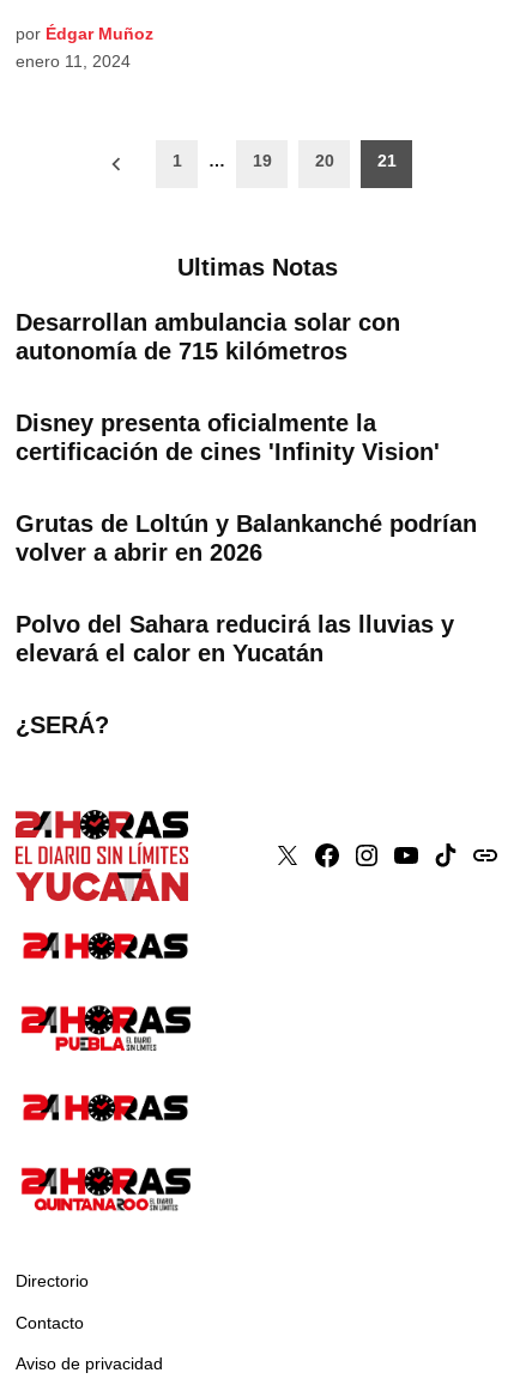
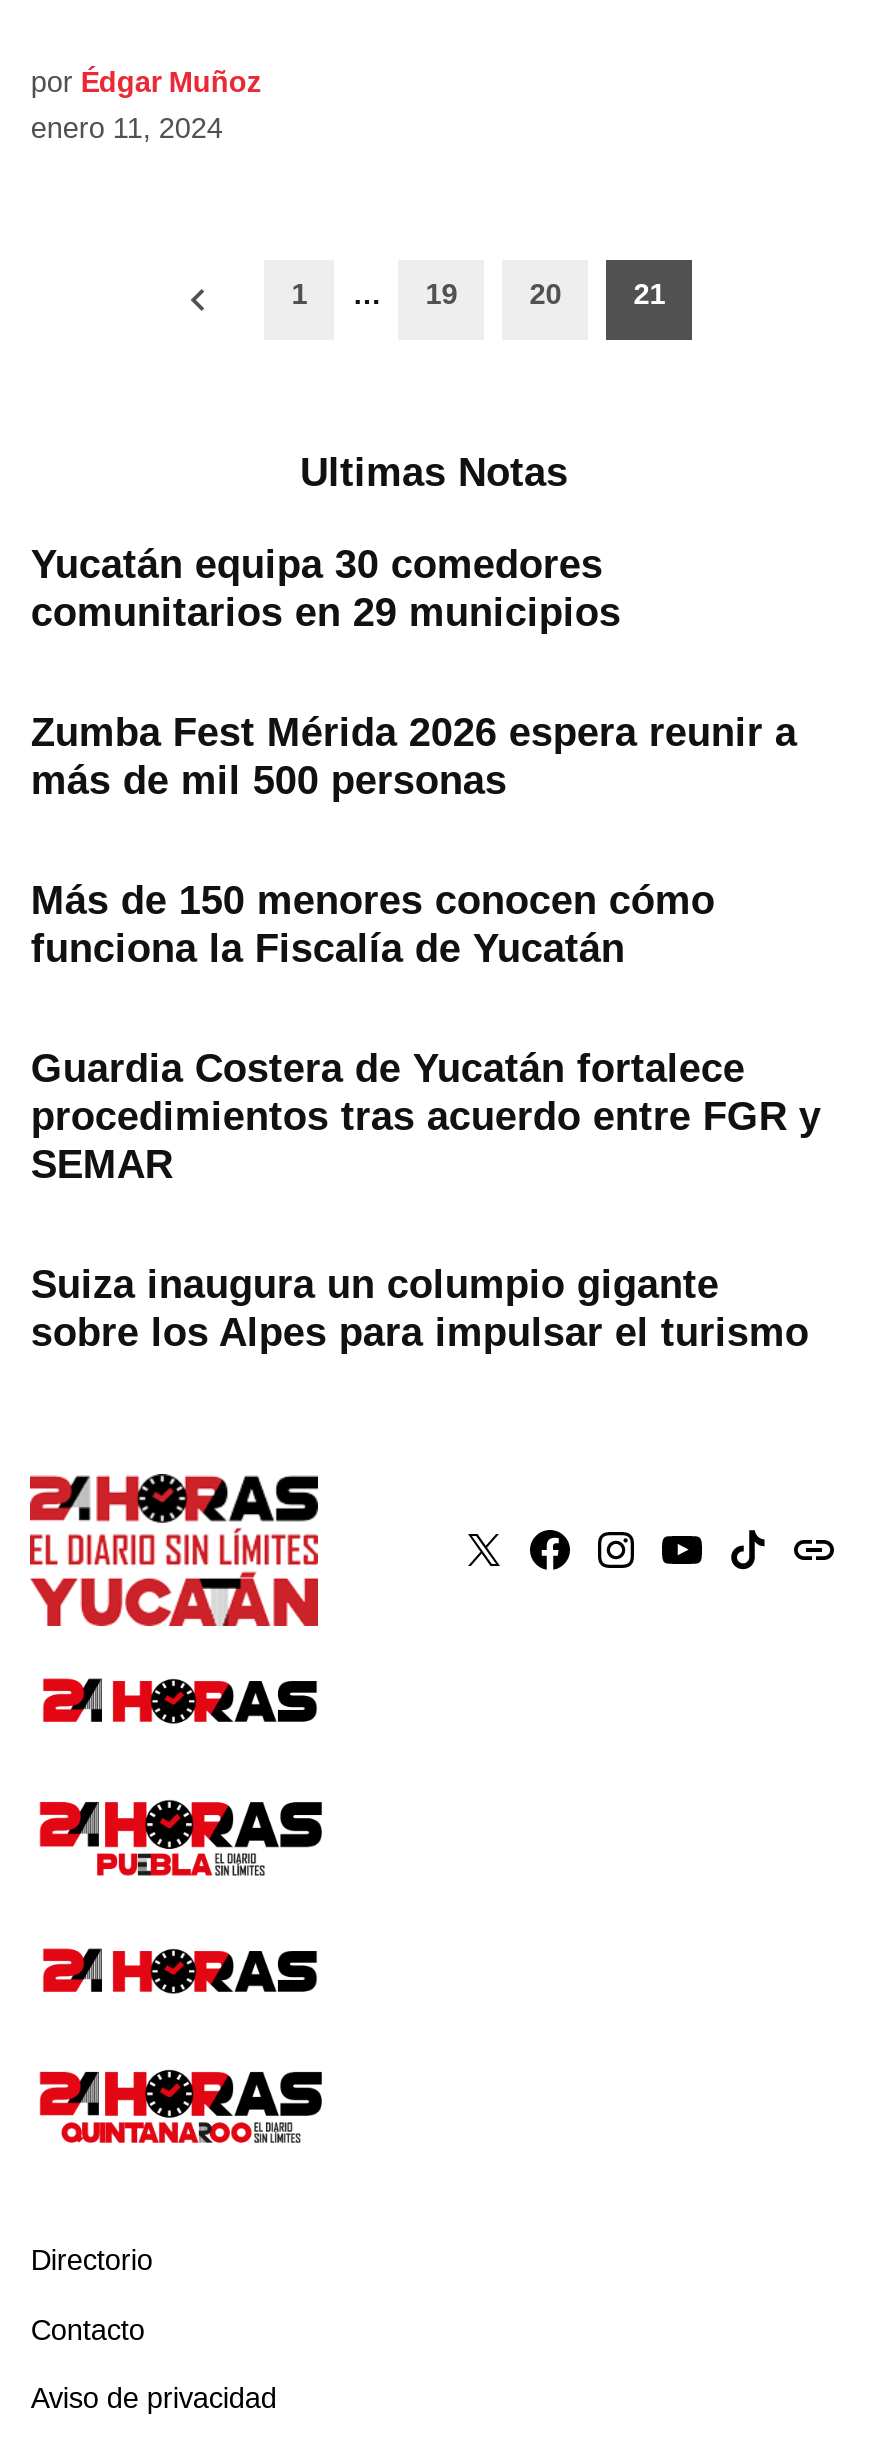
[16,309,401,364] Desarrollan ambulancia solar con | autonomía de 715 kilómetros -> [31,542,621,634] Yucatán equipa 30 comedores | comunitarios en 29 municipios
[16,410,440,465] Disney presenta oficialmente la | certificación de cines 'Infinity Vision' -> [31,710,797,802] Zumba Fest Mérida 2026 espera reunir a | más de mil 500 personas
[16,511,477,566] Grutas de Loltún y Balankanché podrían | volver a abrir en 2026 -> [31,878,715,970] Más de 150 menores conocen cómo | funciona la Fiscalía de Yucatán
[16,611,455,666] Polvo del Sahara reducirá las lluvias y | elevará el calor en Yucatán -> [31,1046,821,1186] Guardia Costera de Yucatán fortalece | procedimientos tras acuerdo entre FGR y | SEMAR
[16,712,110,738] ¿SERÁ? -> [31,1262,809,1354] Suiza inaugura un columpio gigante | sobre los Alpes para impulsar el turismo

